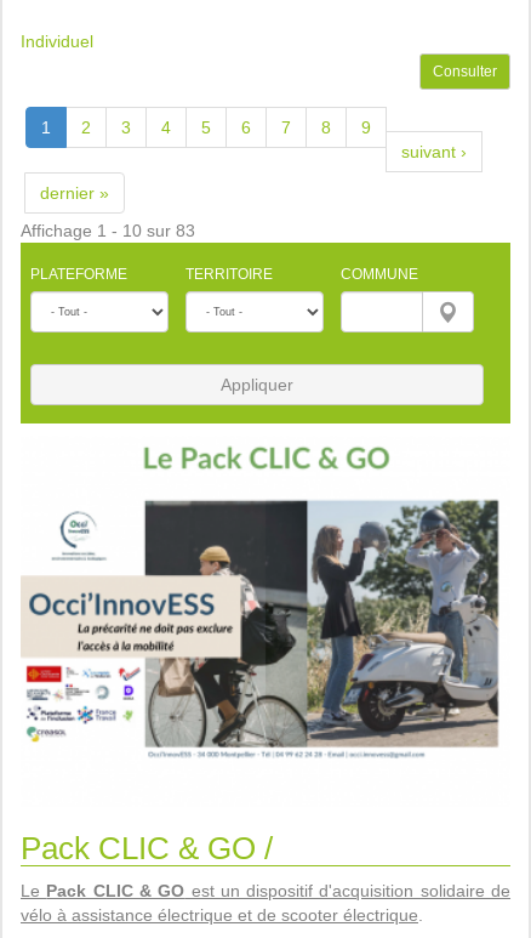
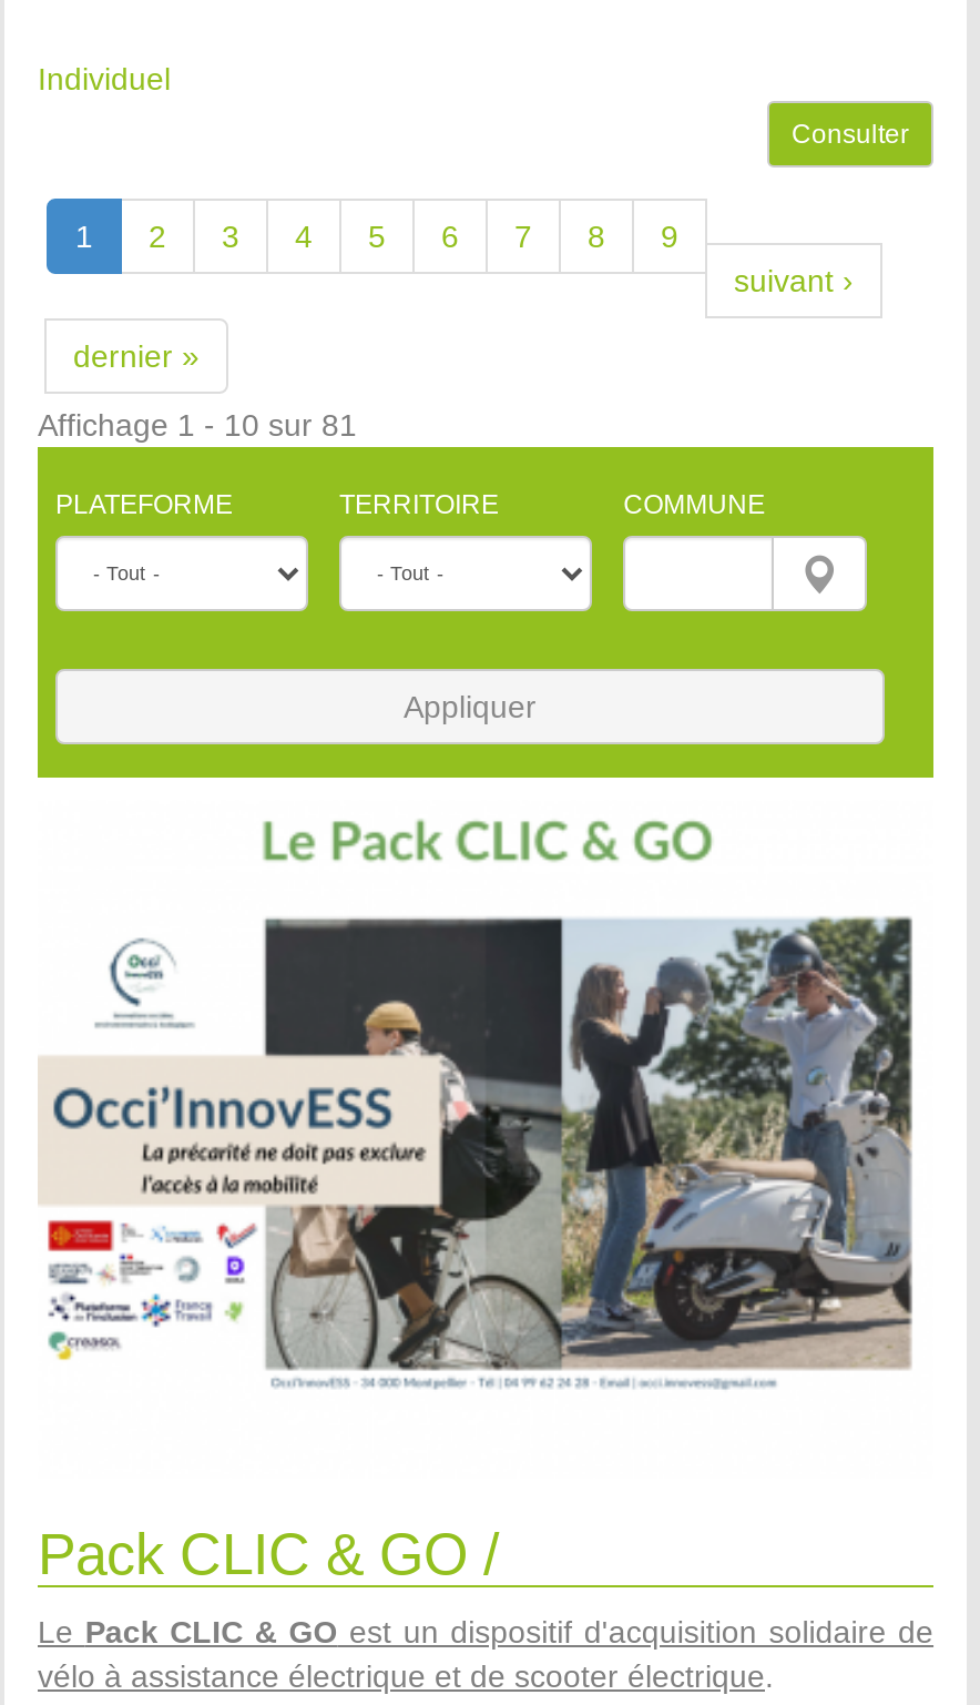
[21,221,195,241] Affichage 1 - 10 sur 83 -> [38,408,357,444] Affichage 1 - 10 sur 81

